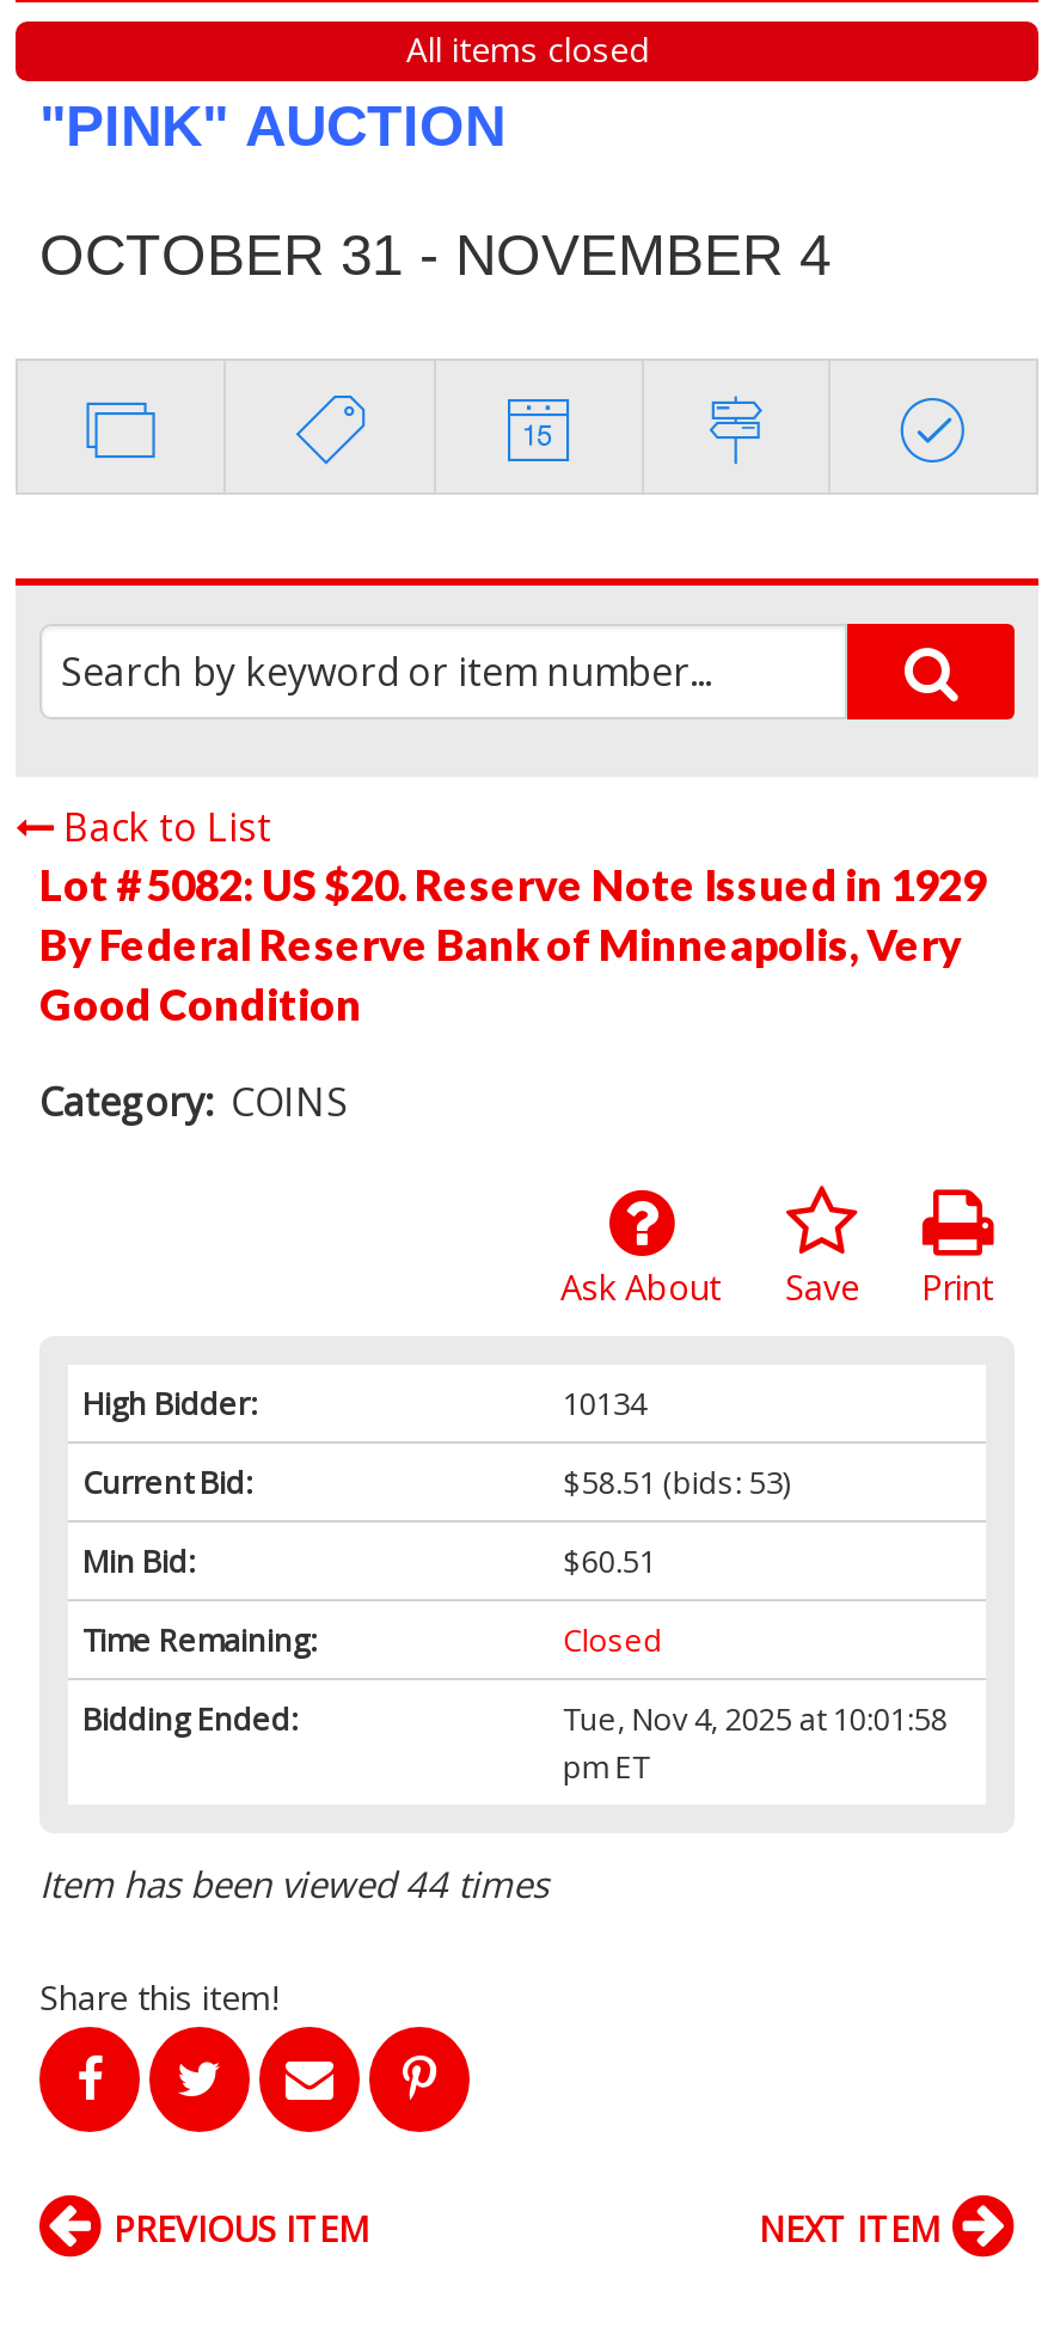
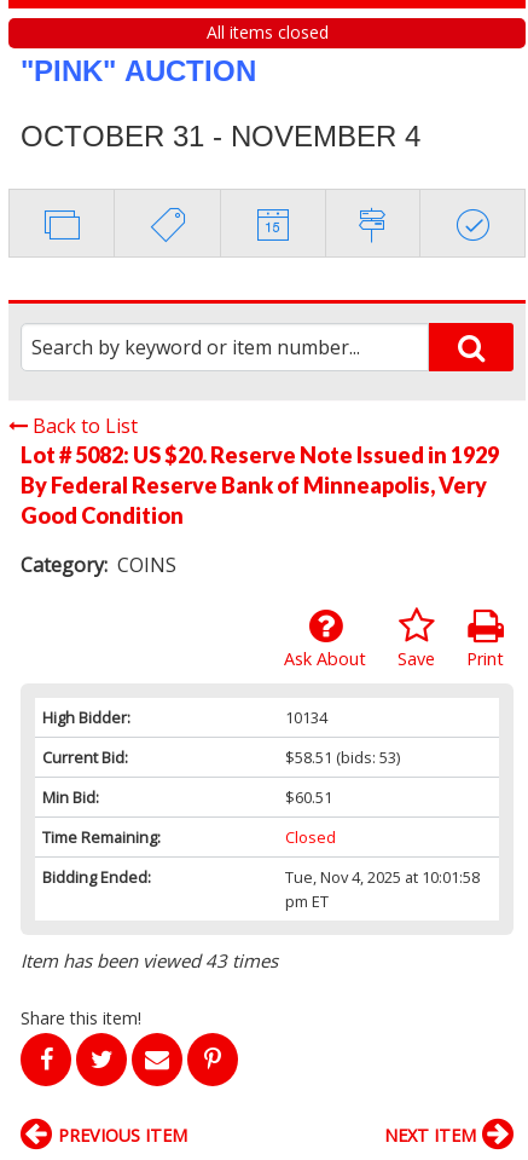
[39,1859,548,1907] Item has been viewed 44 times -> [21,948,278,972] Item has been viewed 43 times

